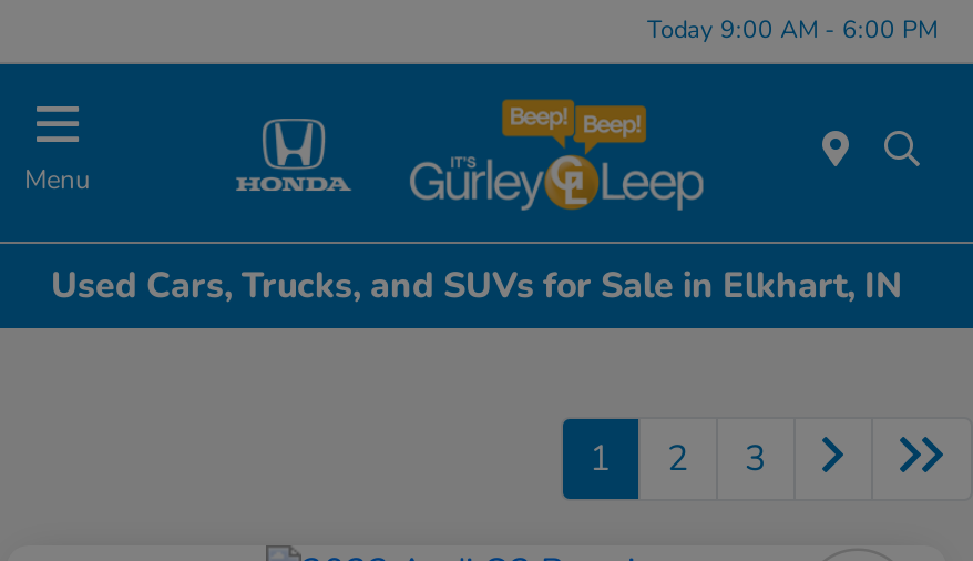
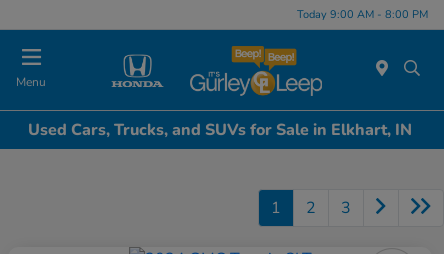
[647,12,938,45] Today 9:00 AM - 6:00 PM -> [297,6,428,21] Today 9:00 AM - 8:00 PM

